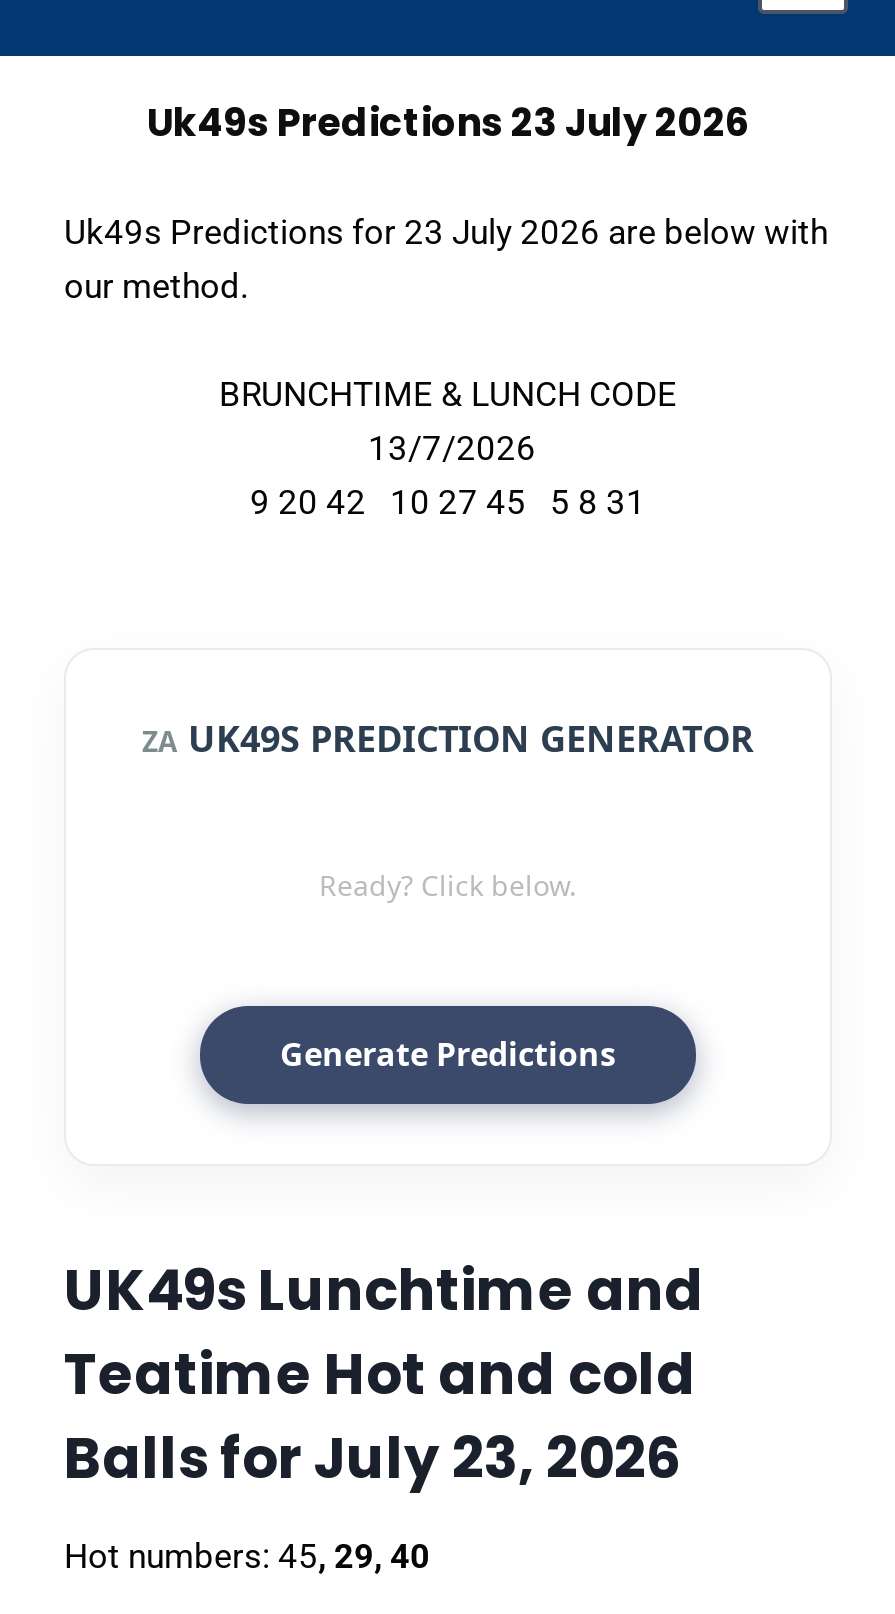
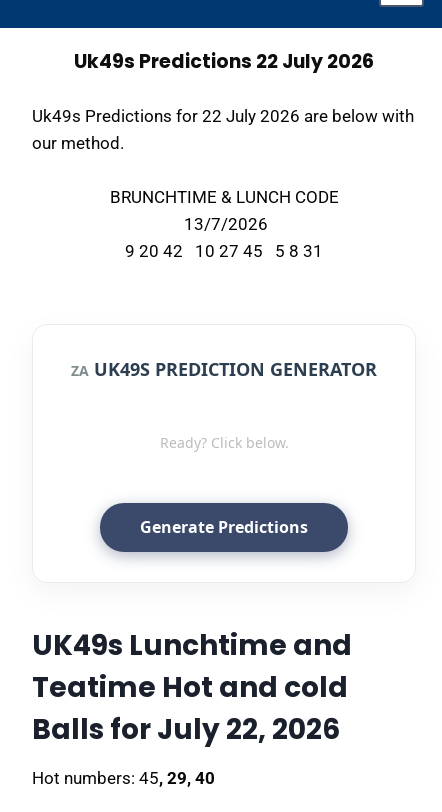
[147,96,749,150] Uk49s Predictions 23 July 2026 -> [74,48,374,75] Uk49s Predictions 22 July 2026
[64,212,828,252] Uk49s Predictions for 23 July 2026 are below with -> [32,106,414,126] Uk49s Predictions for 22 July 2026 are below with
[64,1420,682,1498] Balls for July 23, 2026 -> [32,710,340,749] Balls for July 22, 2026

